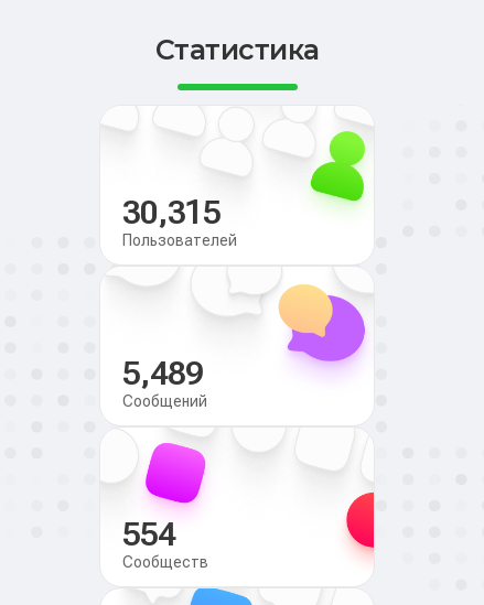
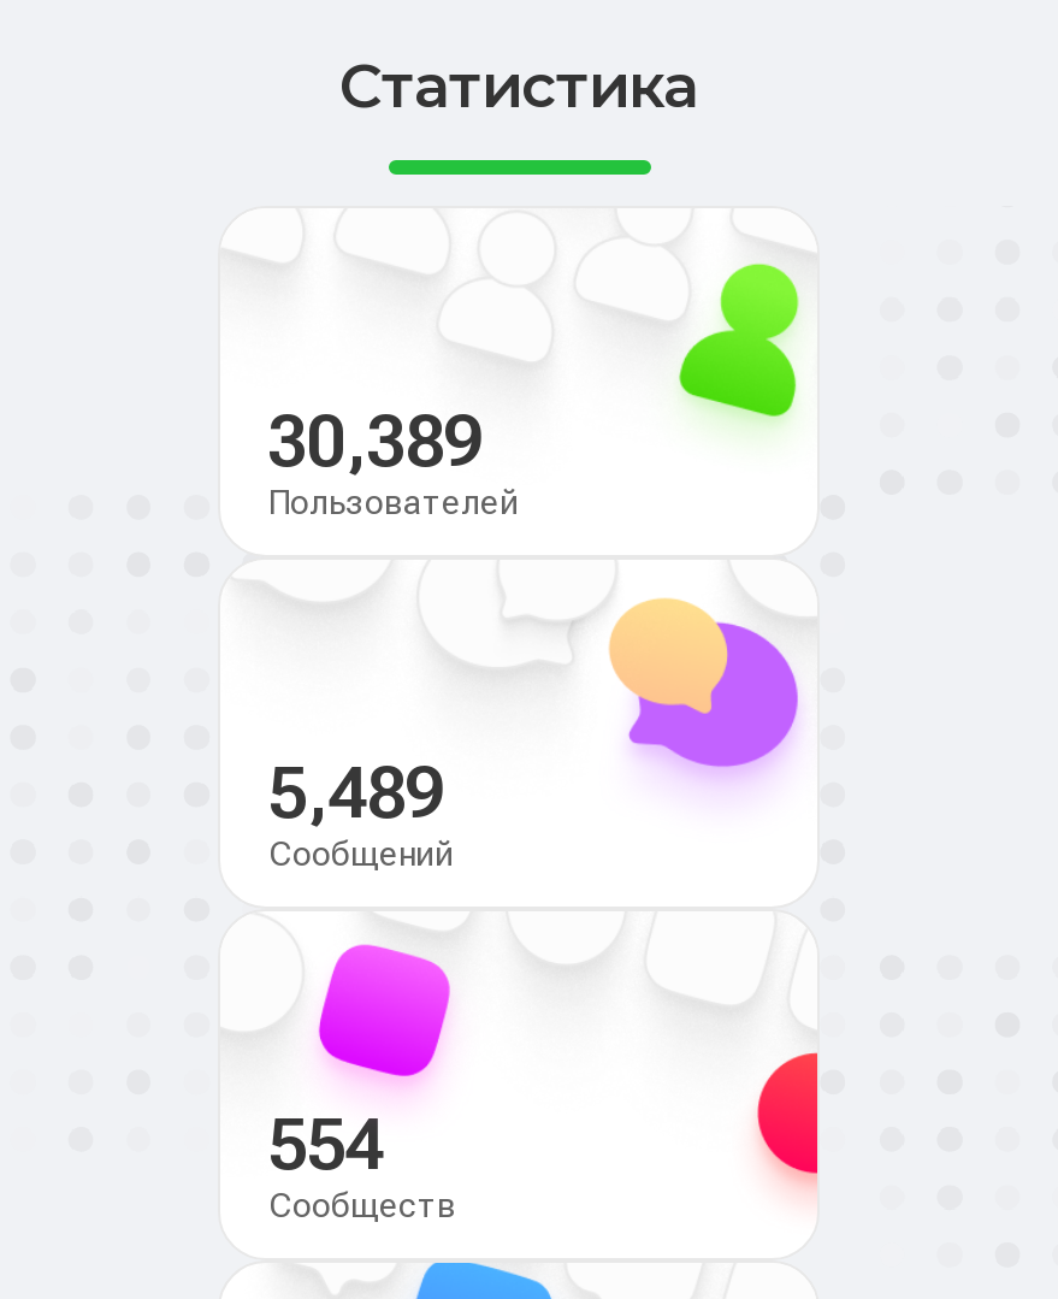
[122,193,221,231] 30,315 -> [268,398,483,483] 30,389

